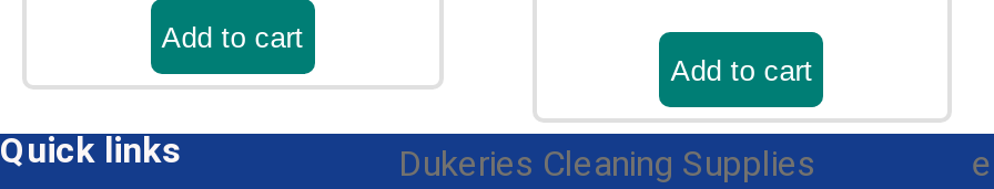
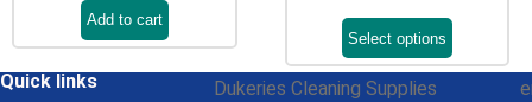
[671,53,813,86] Add to cart -> [348,29,446,47] Select options

